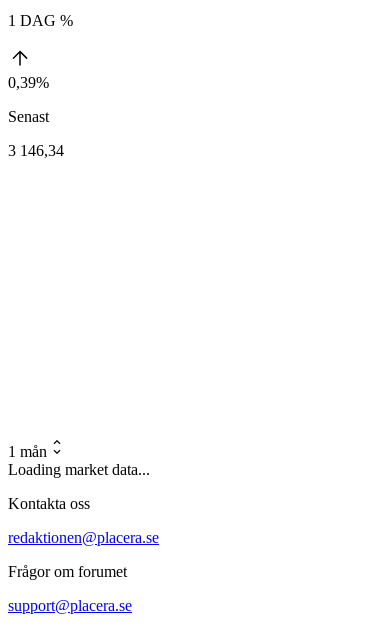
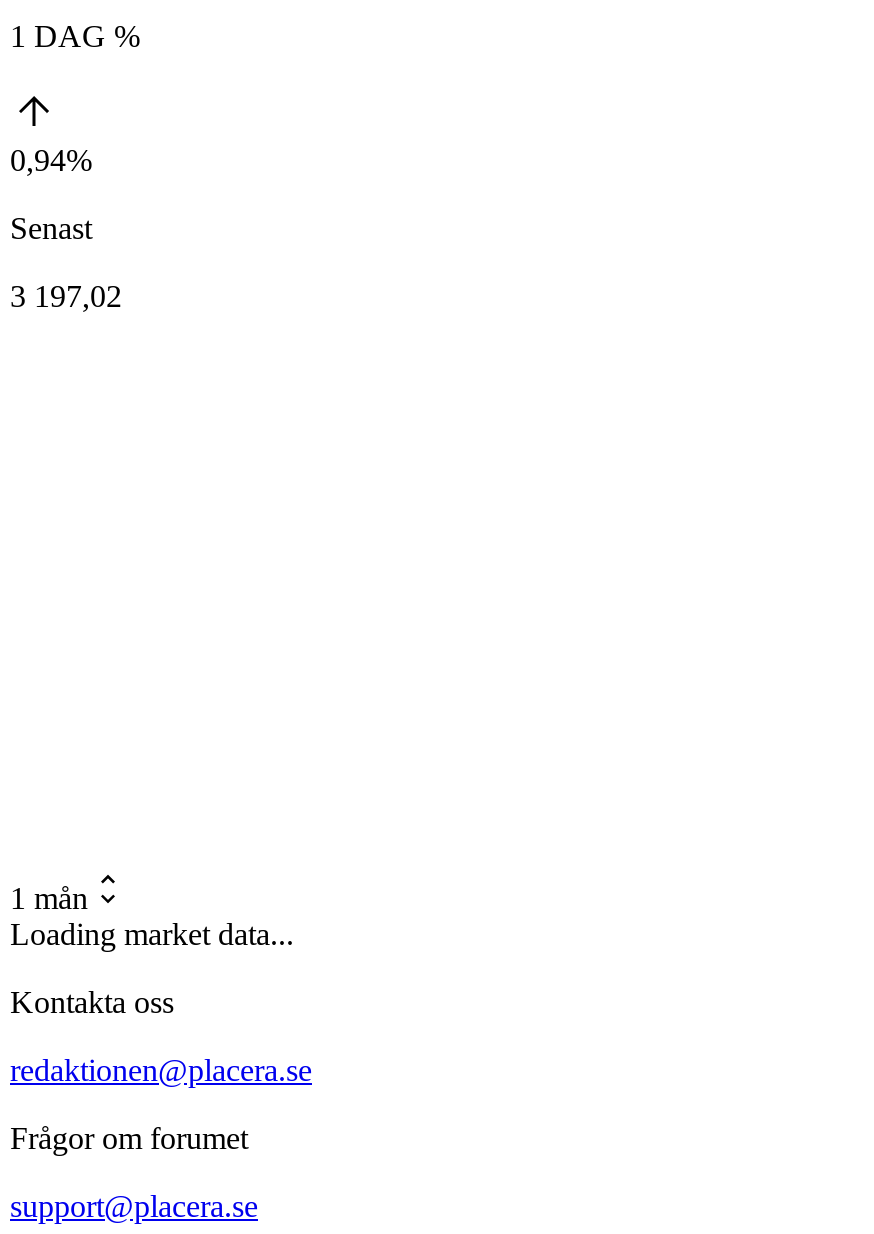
[8,74,49,91] 0,39% -> [10,144,92,178] 0,94%
[8,142,64,159] 3 146,34 -> [10,280,122,314] 3 197,02

